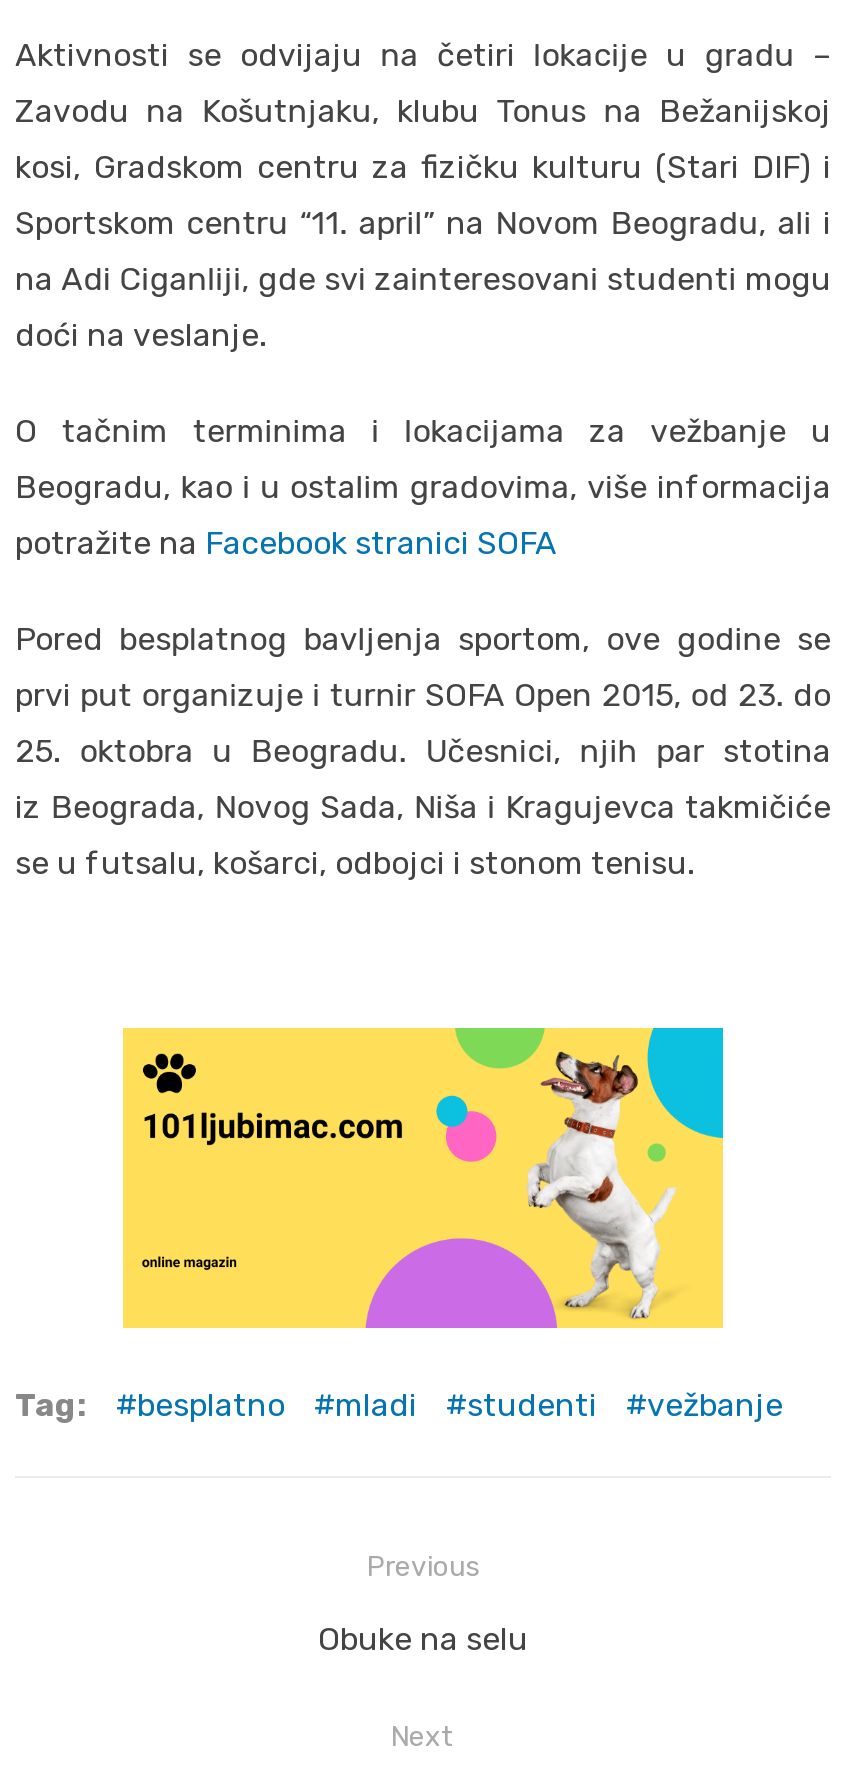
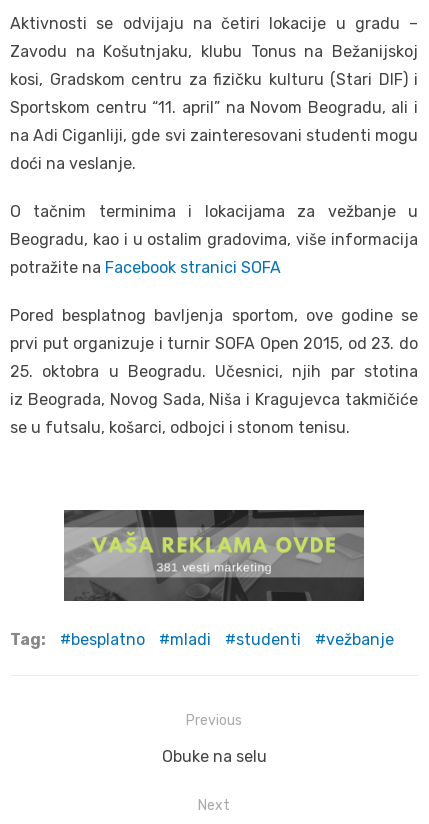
[121,1026,725,1330] [image] -> [63,509,365,602] [image]

